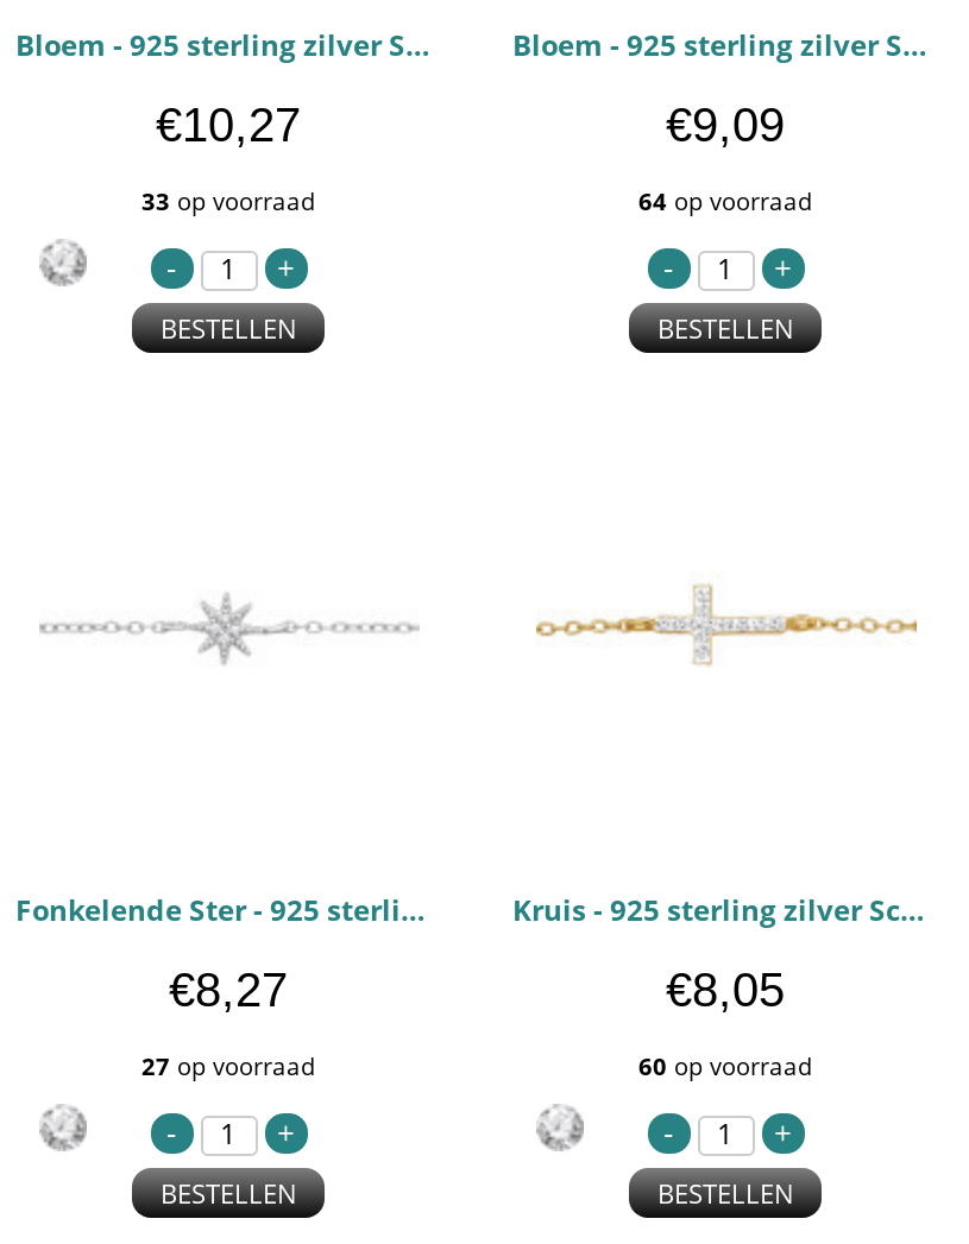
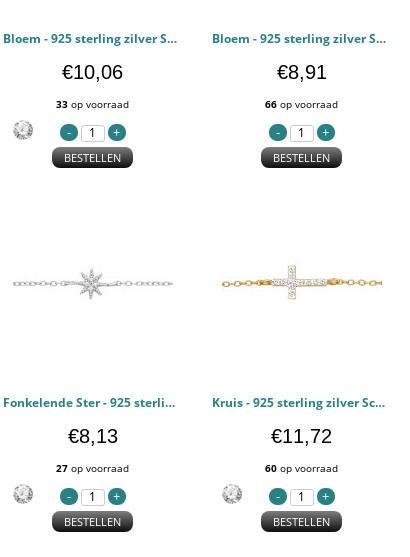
[156,99,301,151] €10,27 -> [62,61,123,83] €10,06
[666,99,785,151] €9,09 -> [276,61,326,83] €8,91
[638,184,812,217] 64 op voorraad -> [265,97,338,111] 66 op voorraad
[169,964,288,1016] €8,27 -> [67,425,117,447] €8,13
[666,964,785,1016] €8,05 -> [271,425,332,447] €11,72

